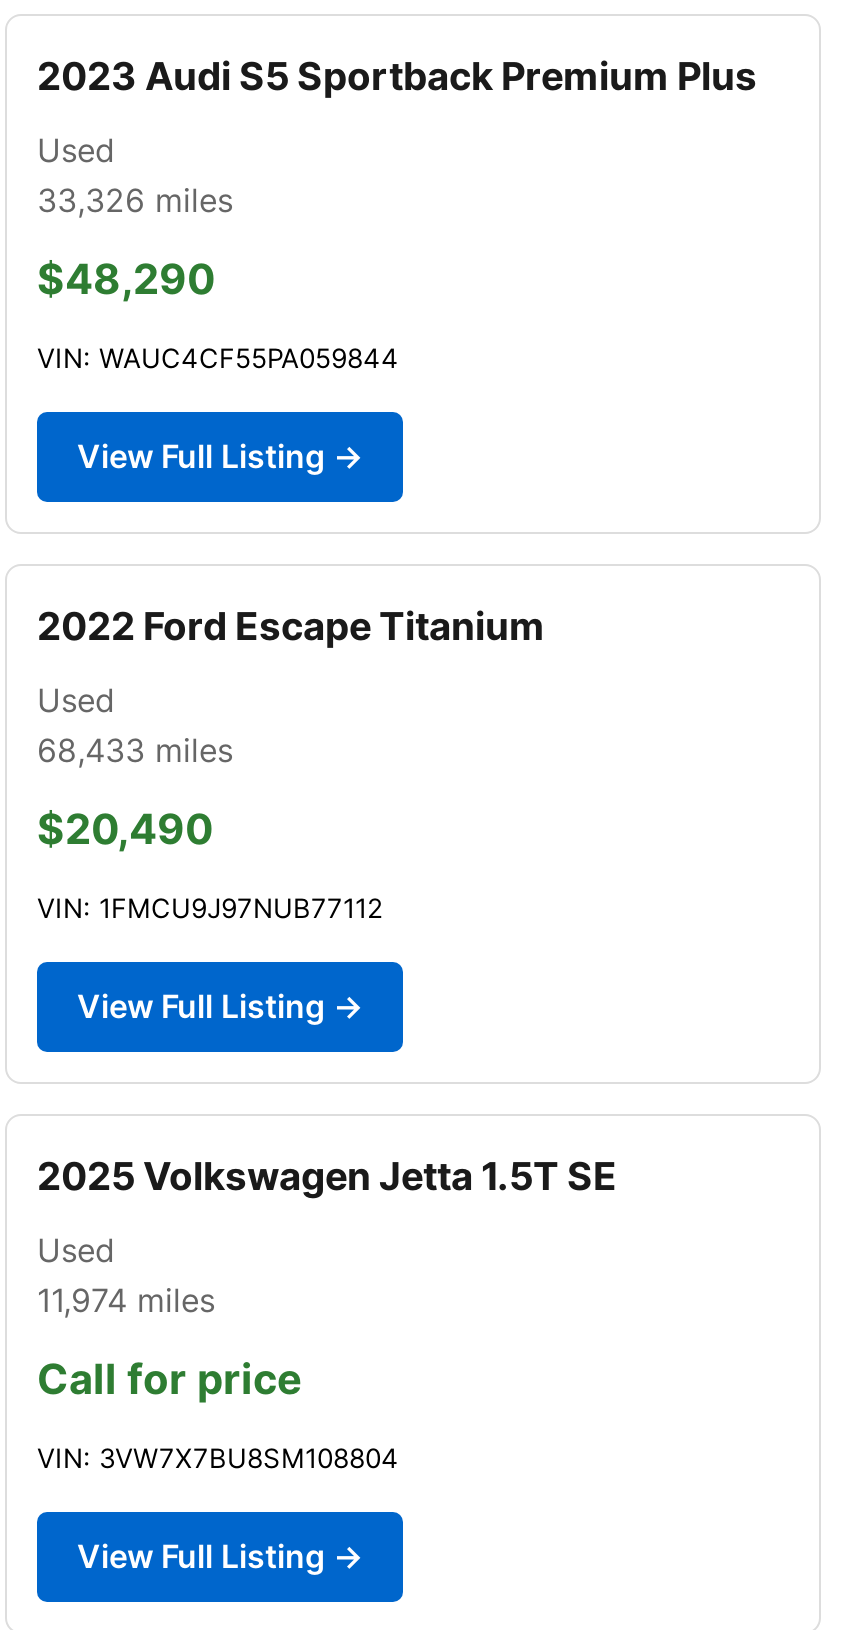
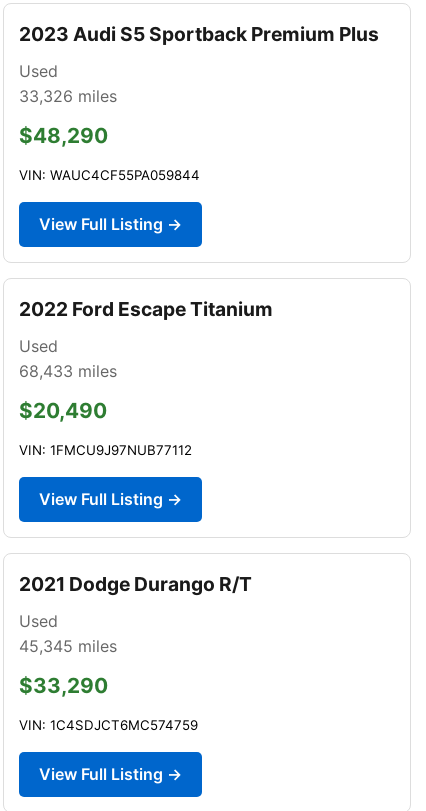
[37,1152,617,1200] 2025 Volkswagen Jetta 1.5T SE -> [19,572,252,596] 2021 Dodge Durango R/T
[37,1280,215,1320] 11,974 miles -> [19,636,117,656] 45,345 miles
[37,1354,301,1404] Call for price -> [19,673,108,698] $33,290
[37,1442,399,1474] VIN: 3VW7X7BU8SM108804 -> [19,717,198,733] VIN: 1C4SDJCT6MC574759

